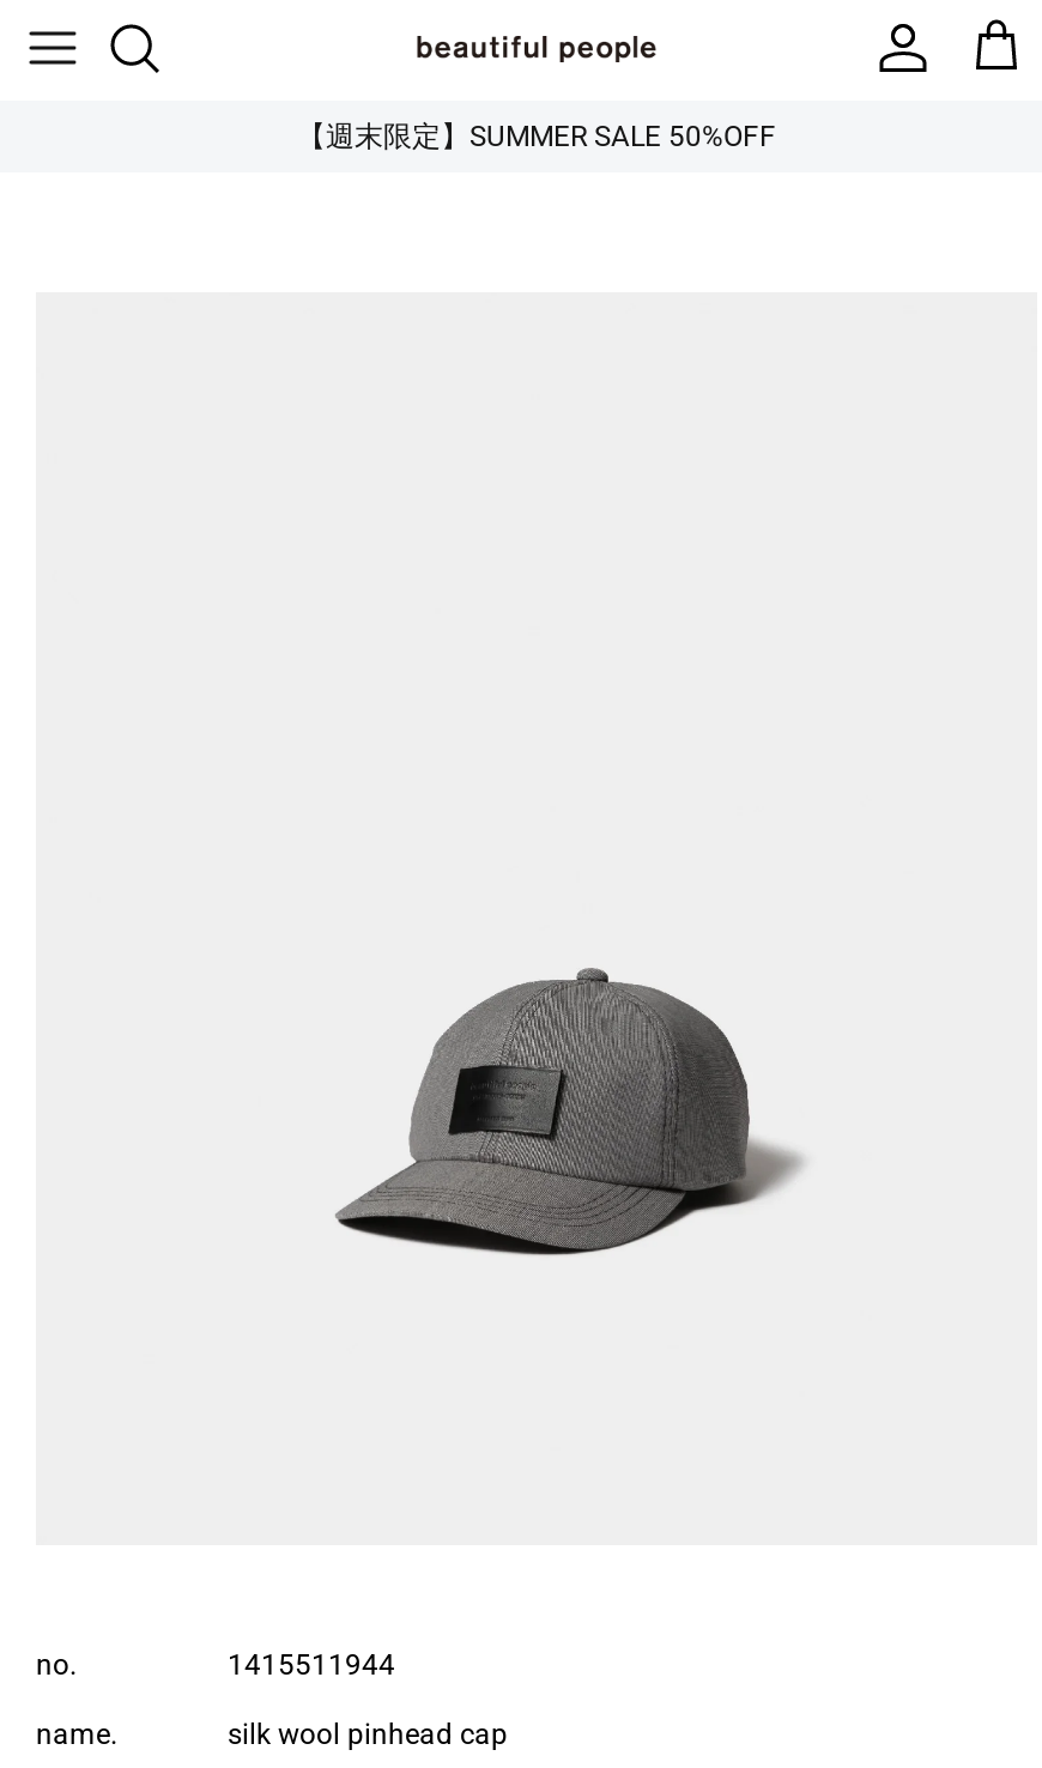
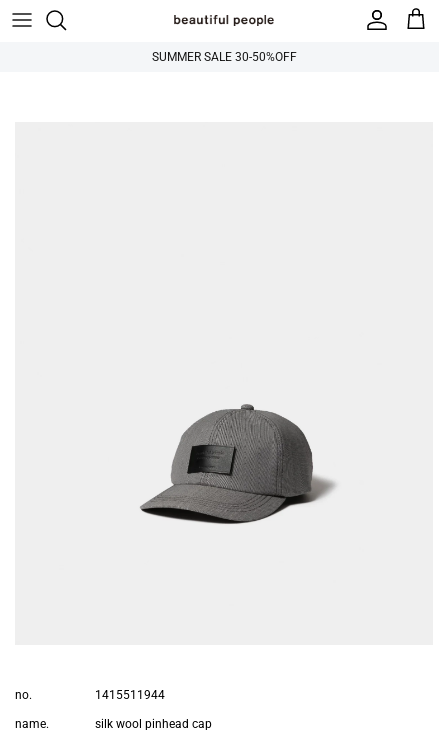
[297,120,776,153] 【週末限定】SUMMER SALE 50%OFF -> [151,50,296,64] SUMMER SALE 30-50%OFF

